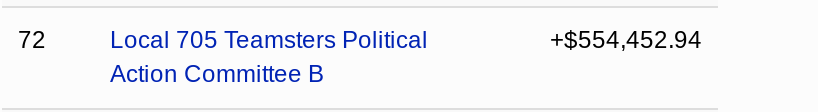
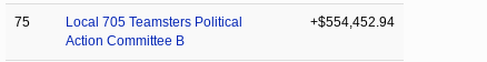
[18,26,46,54] 72 -> [14,14,30,30] 75

